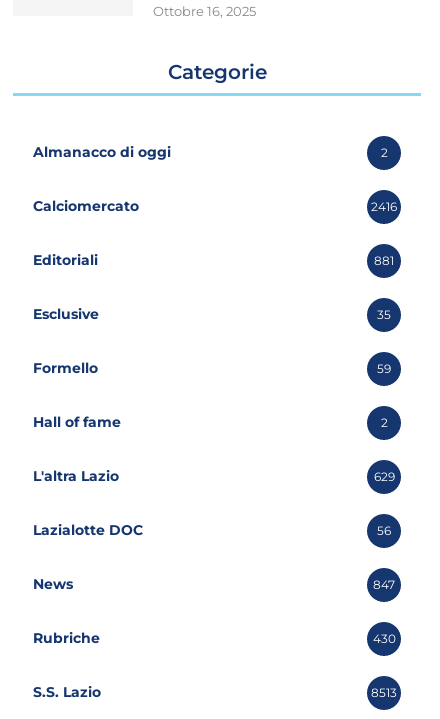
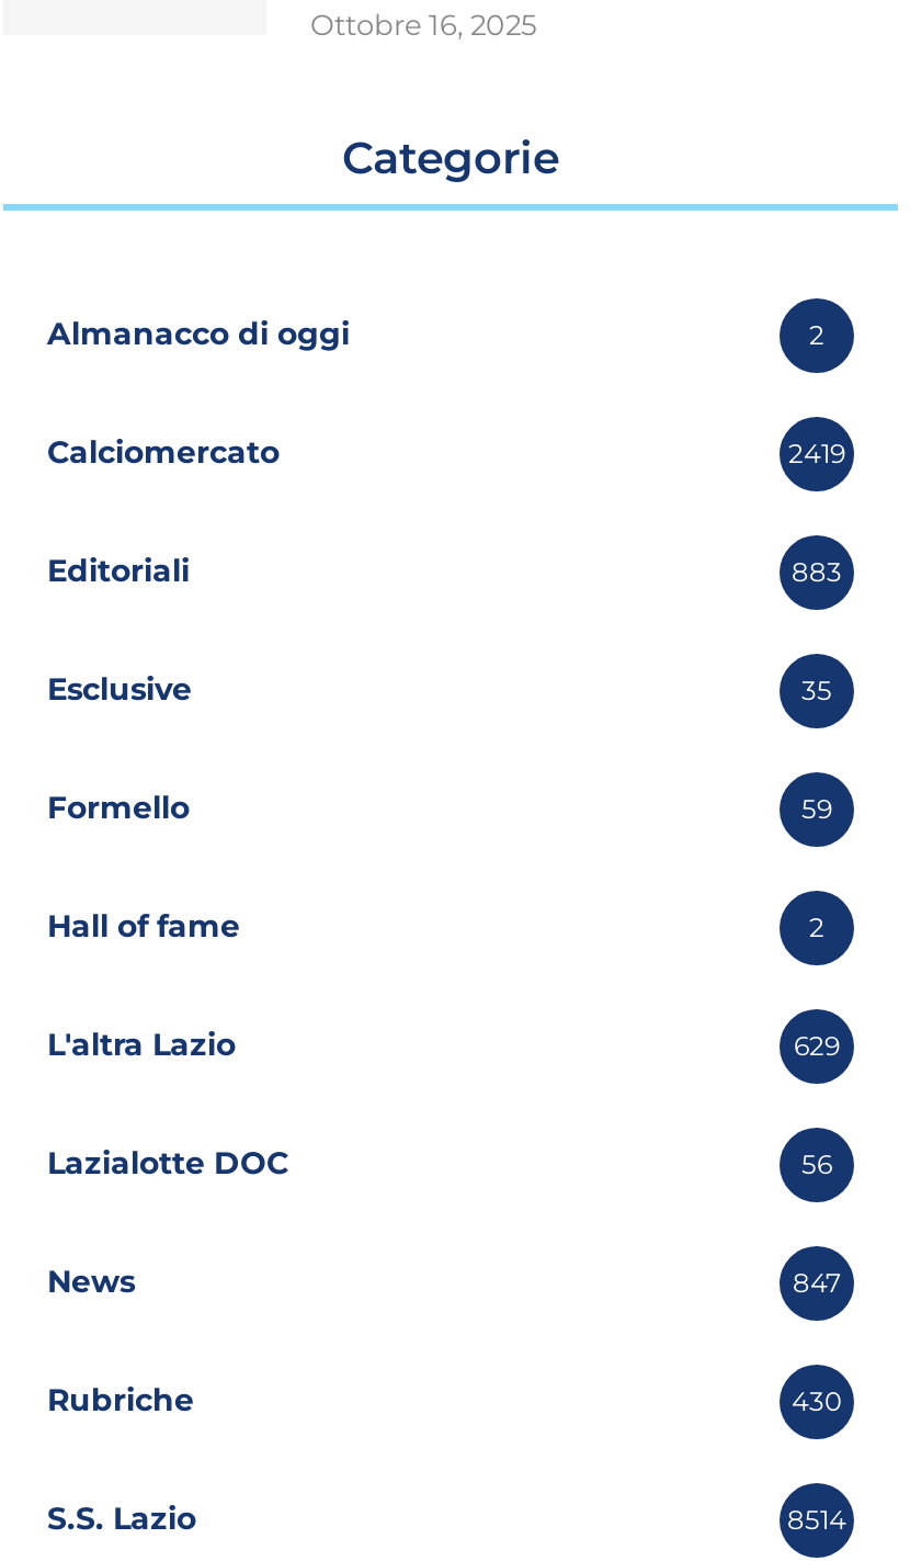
[371,199,397,214] 2416 -> [788,436,845,469] 2419
[374,253,394,268] 881 -> [792,554,842,587] 883
[371,685,397,700] 8513 -> [787,1502,846,1535] 8514

